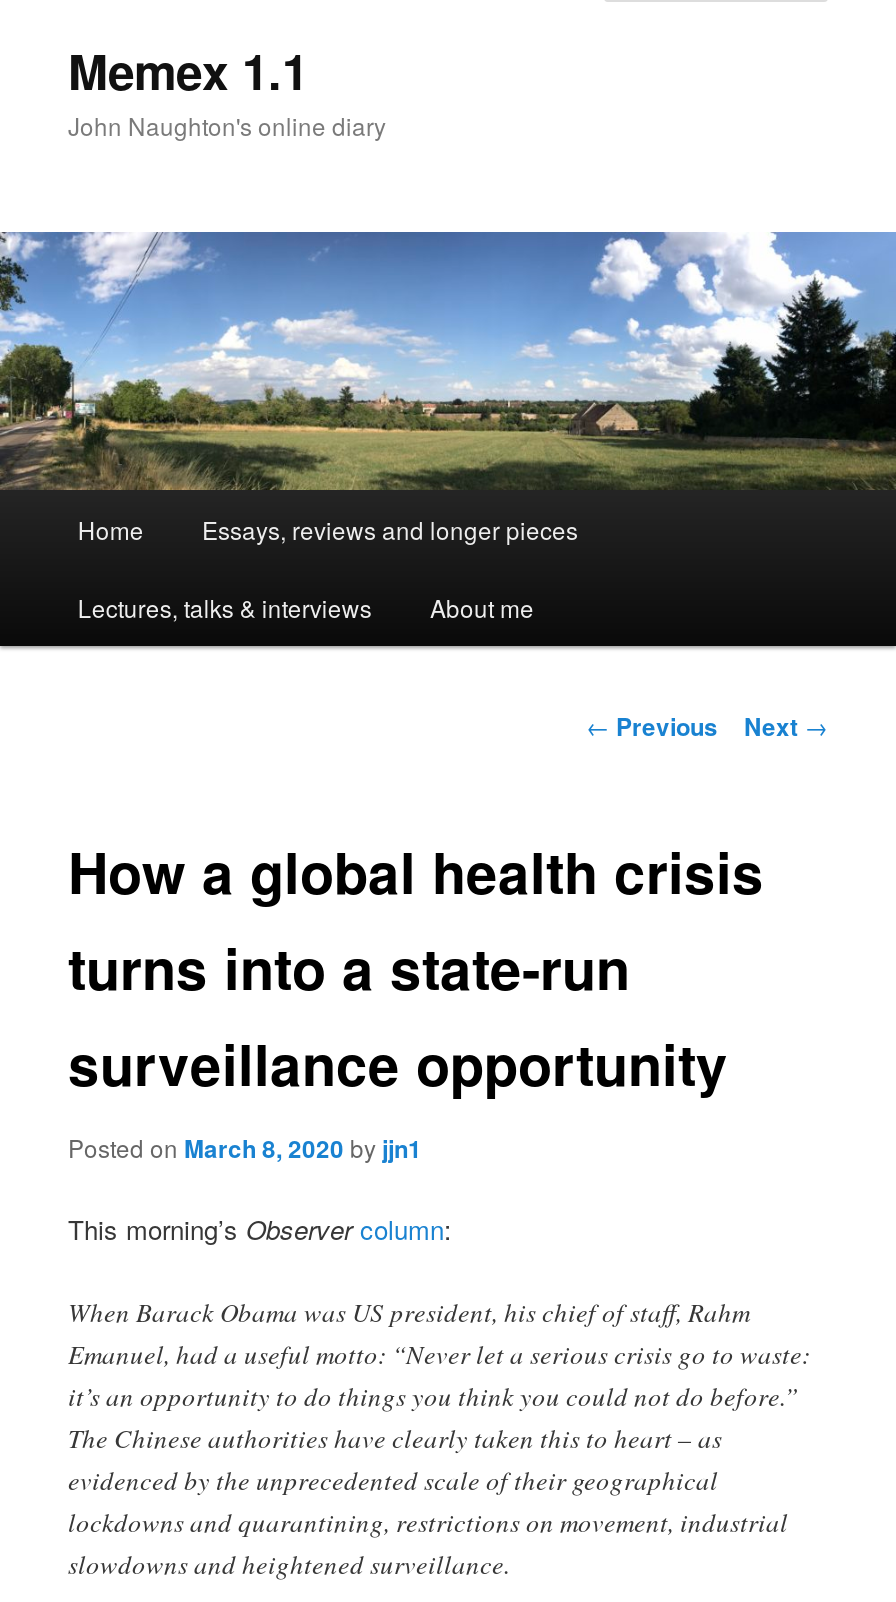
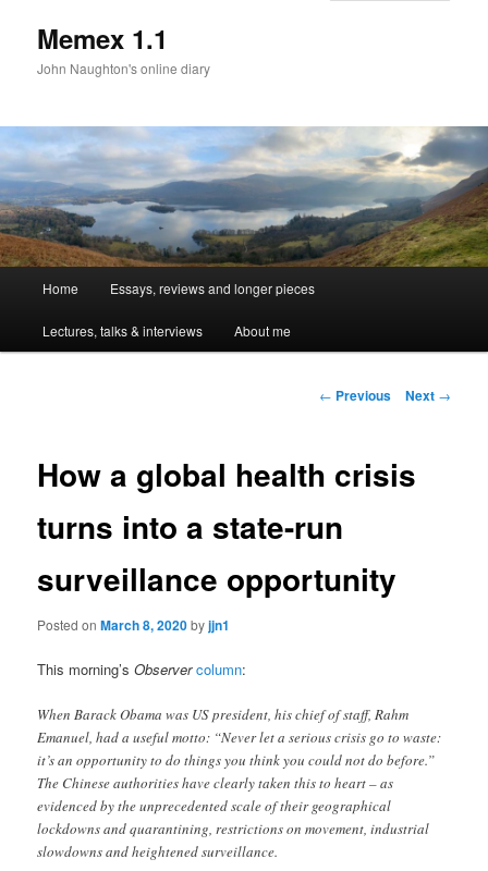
[6,230,890,490] [image] -> [3,126,485,267] [image]

